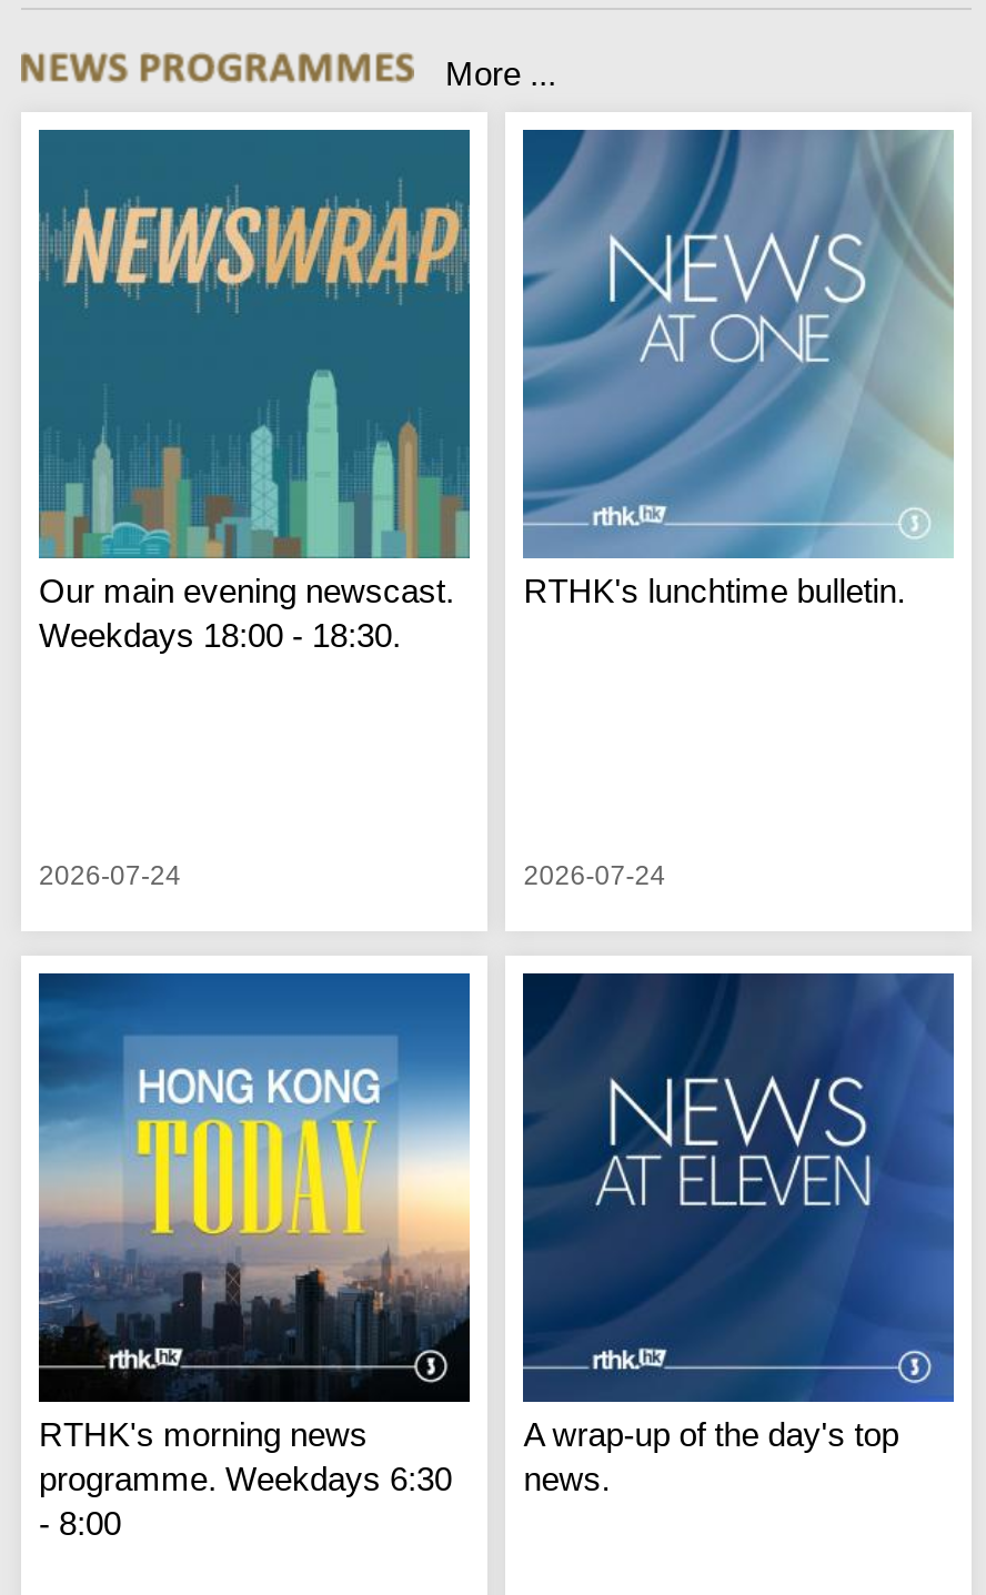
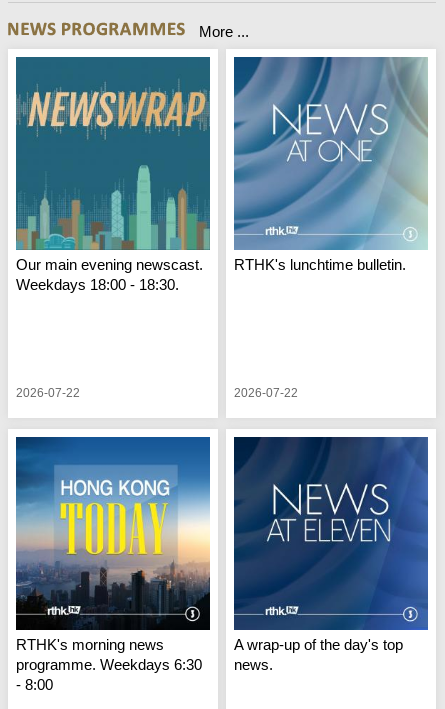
[39,861,181,892] 2026-07-24 -> [16,386,80,400] 2026-07-22
[524,861,666,892] 2026-07-24 -> [234,386,298,400] 2026-07-22

